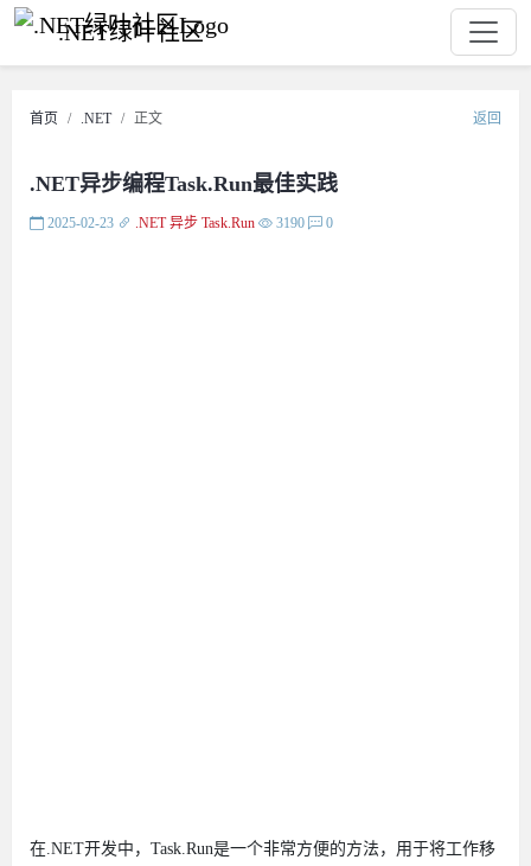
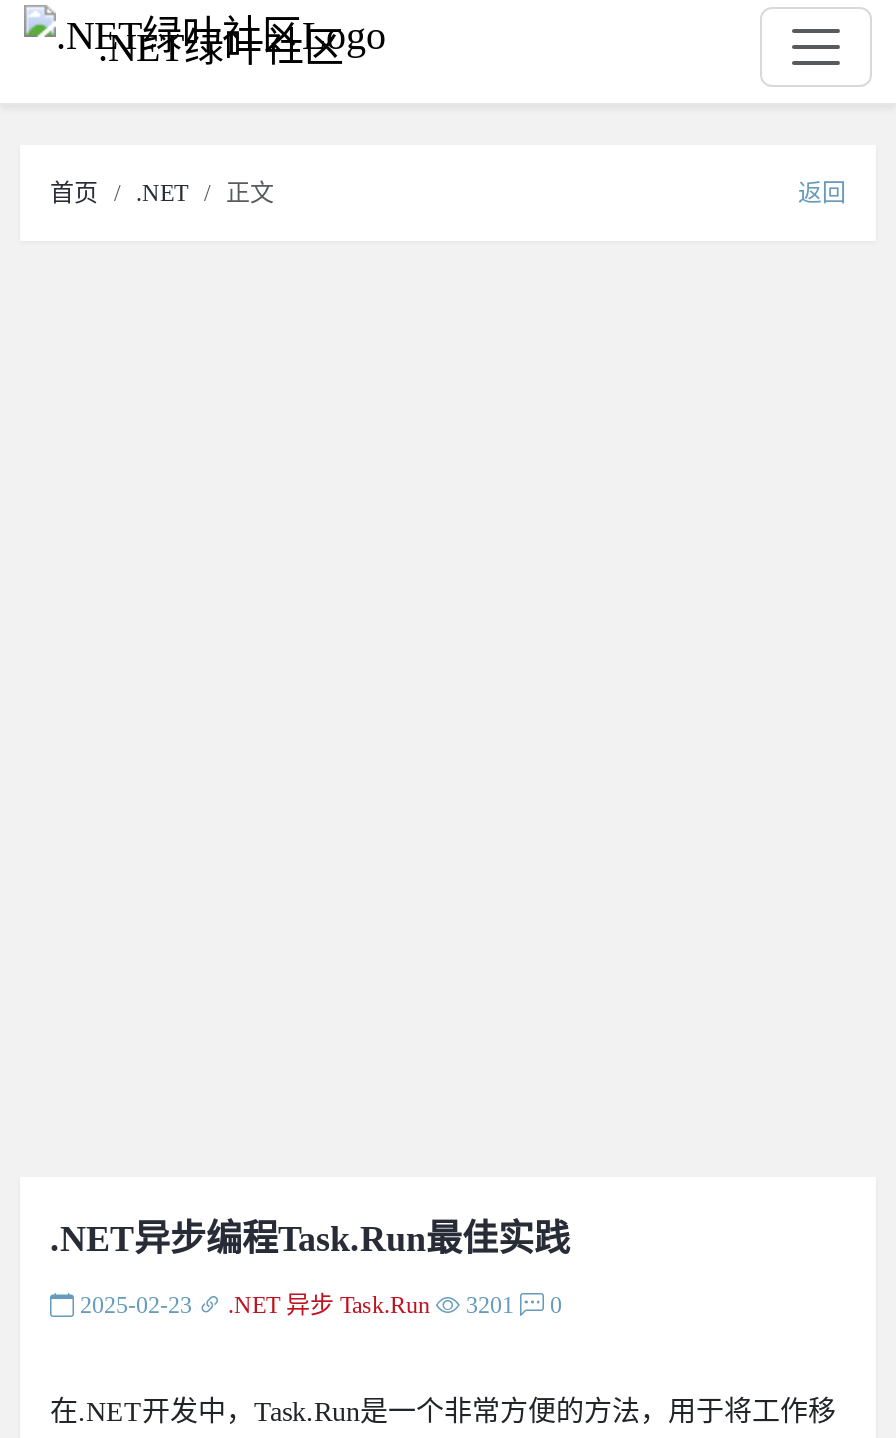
moved [30,172,338,231] -> [50,1219,570,1319]: .NET异步编程Task.Run最佳实践 | 2025-02-23 | .NET 异步 Task.Run
[273,215,308,231] 3190 -> [460,1291,520,1319] 3201

